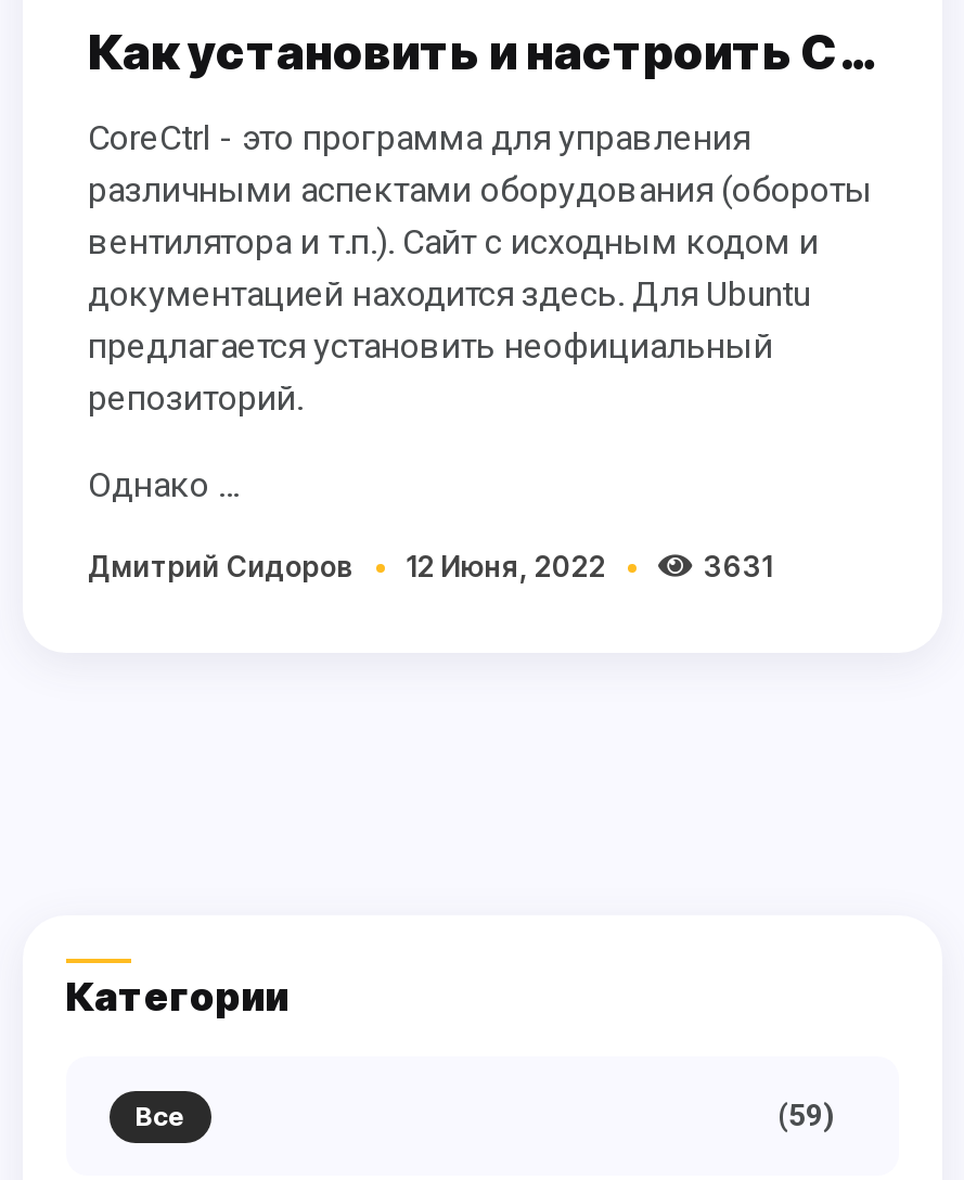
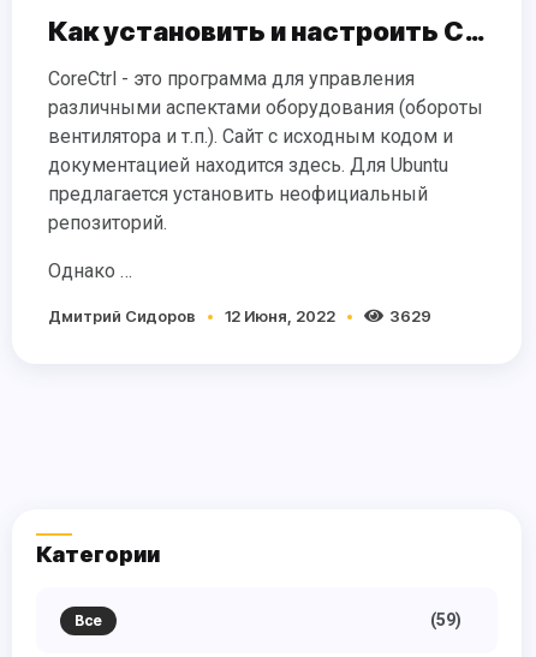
[704,549,773,583] 3631 -> [389,306,431,325] 3629

